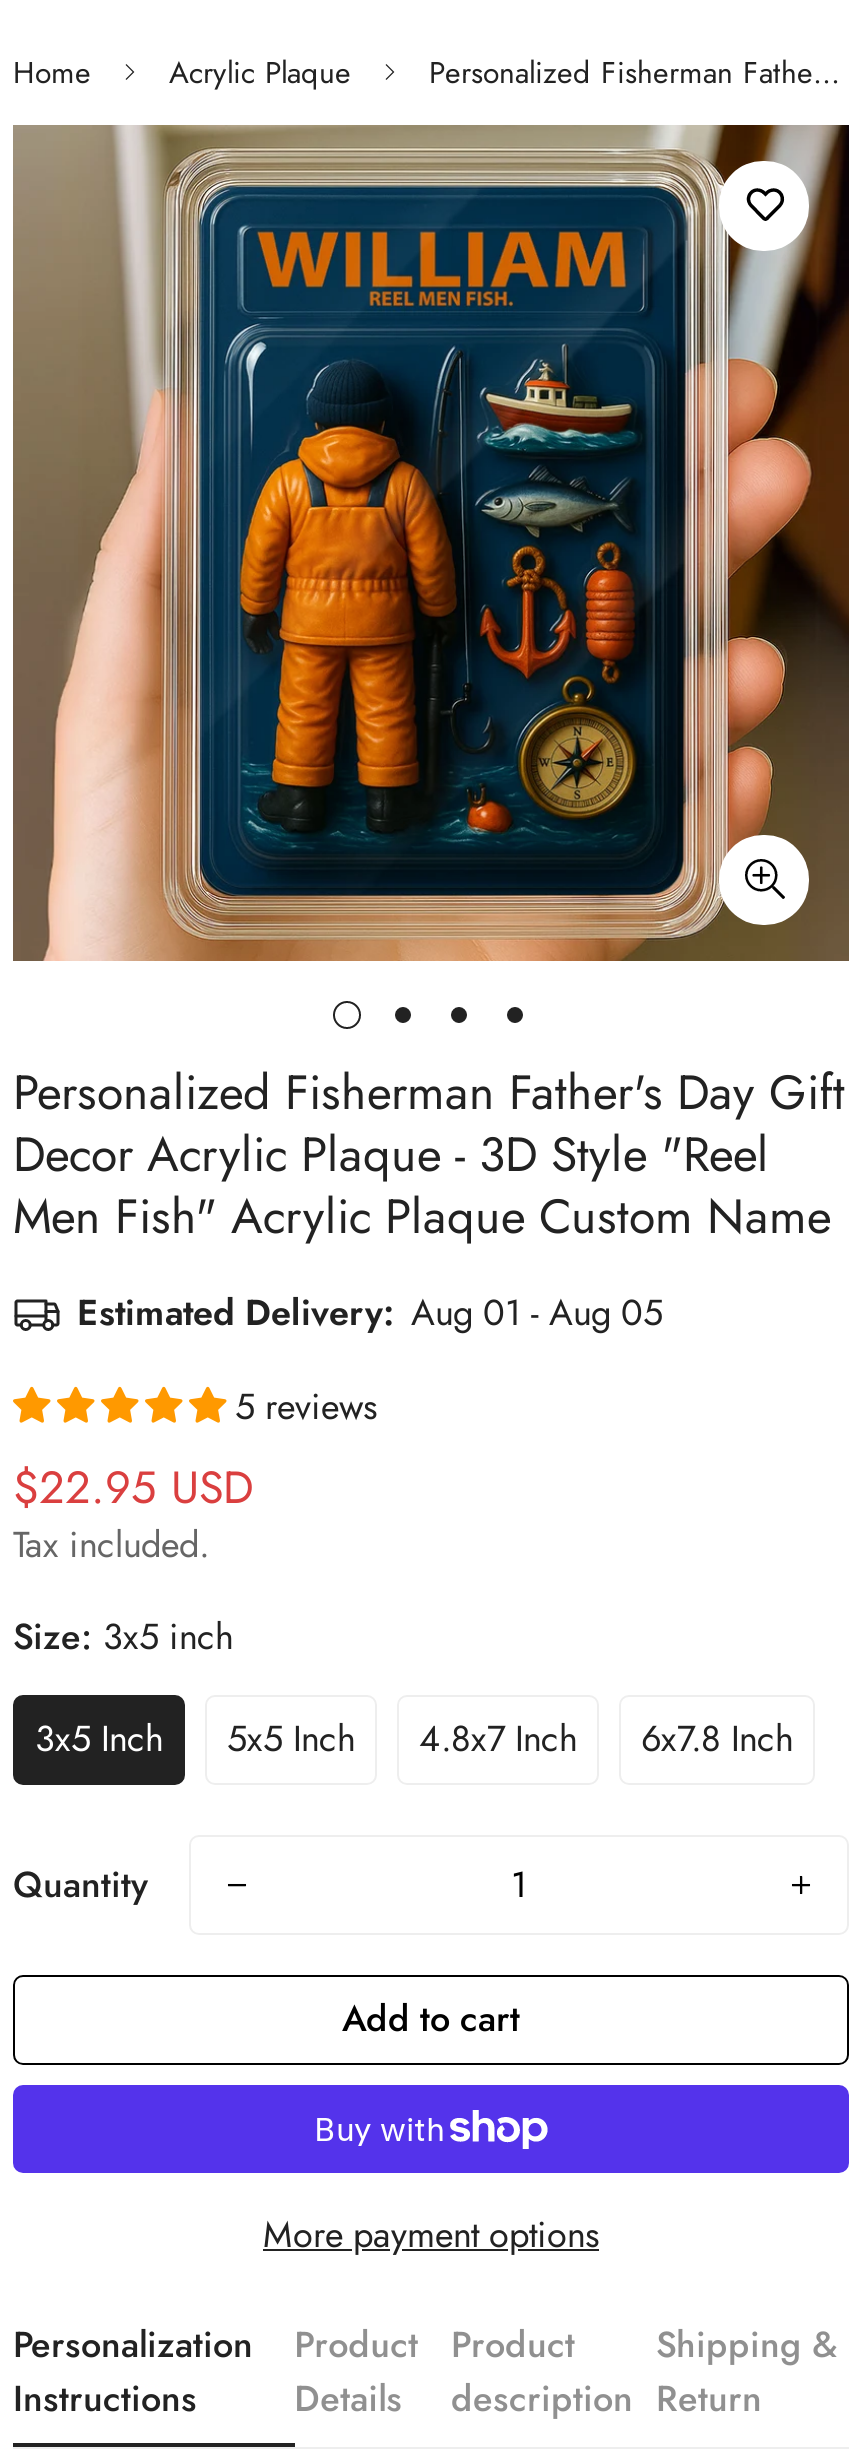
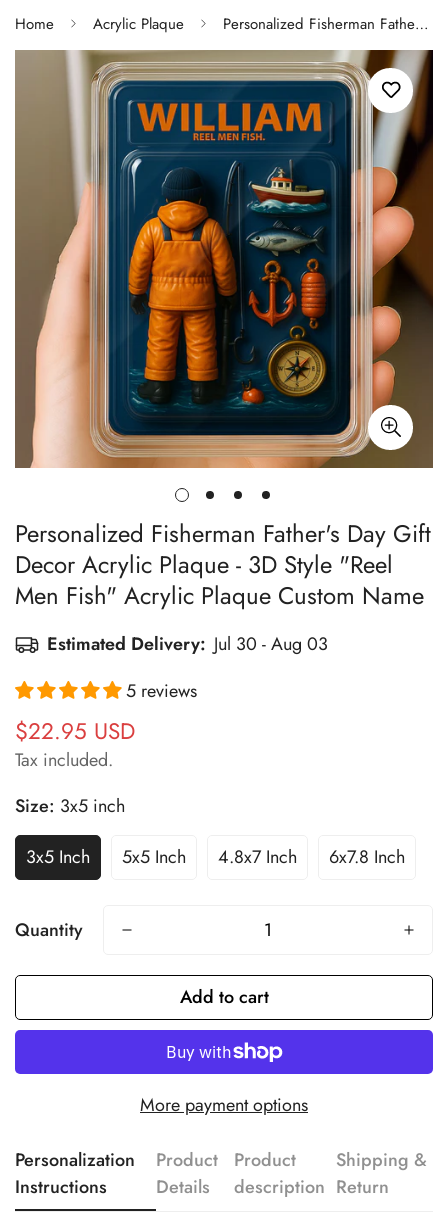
[77,1287,663,1339] Estimated Delivery: Aug 01 - Aug 05 -> [47,631,328,657] Estimated Delivery: Jul 30 - Aug 03

